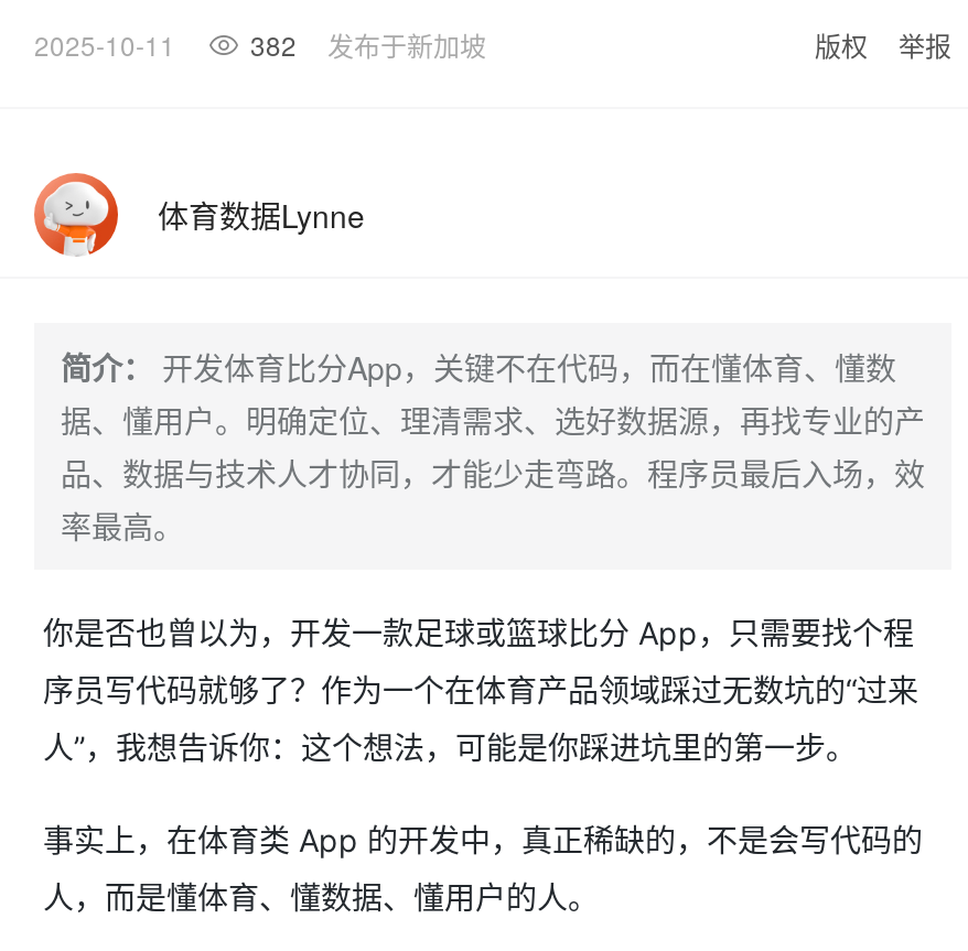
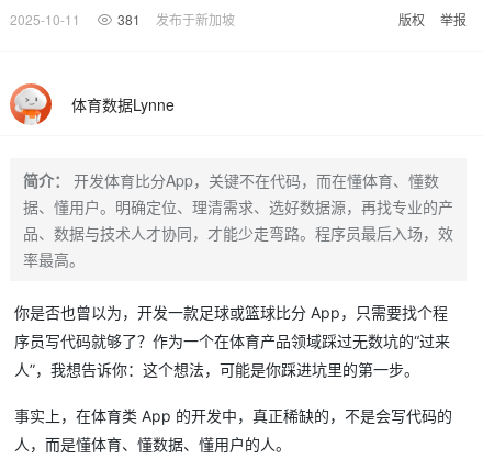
[34,25,486,63] 2025-10-11 382 发布于新加坡 -> [10,10,235,29] 2025-10-11 381 发布于新加坡

